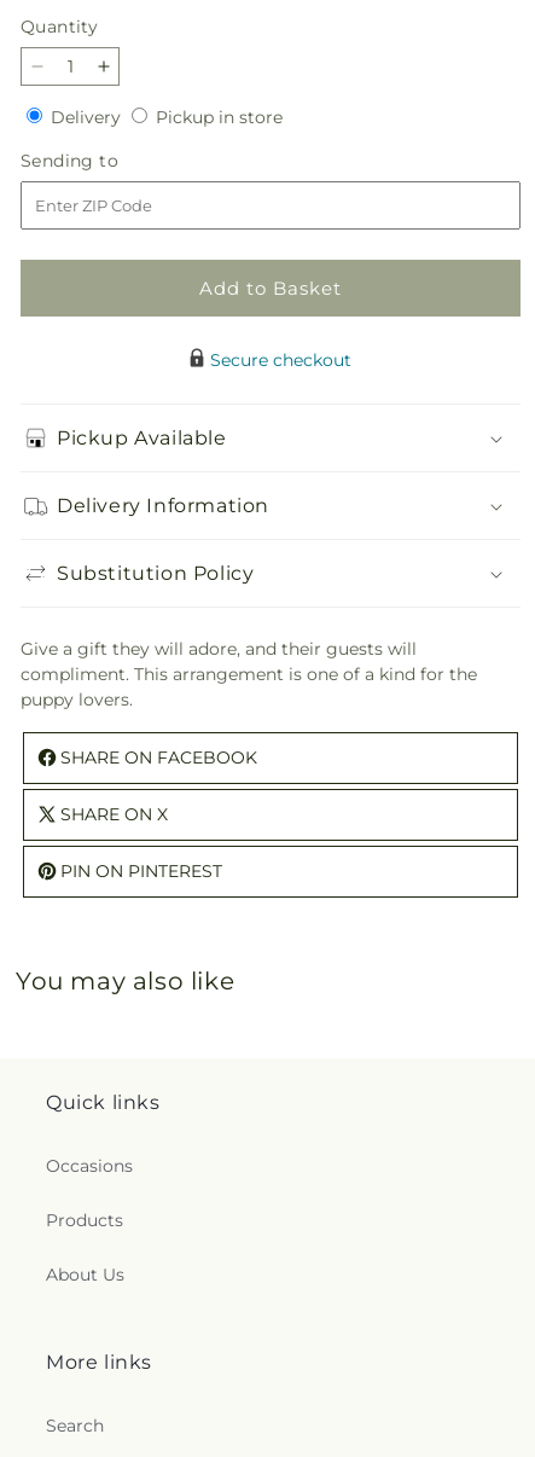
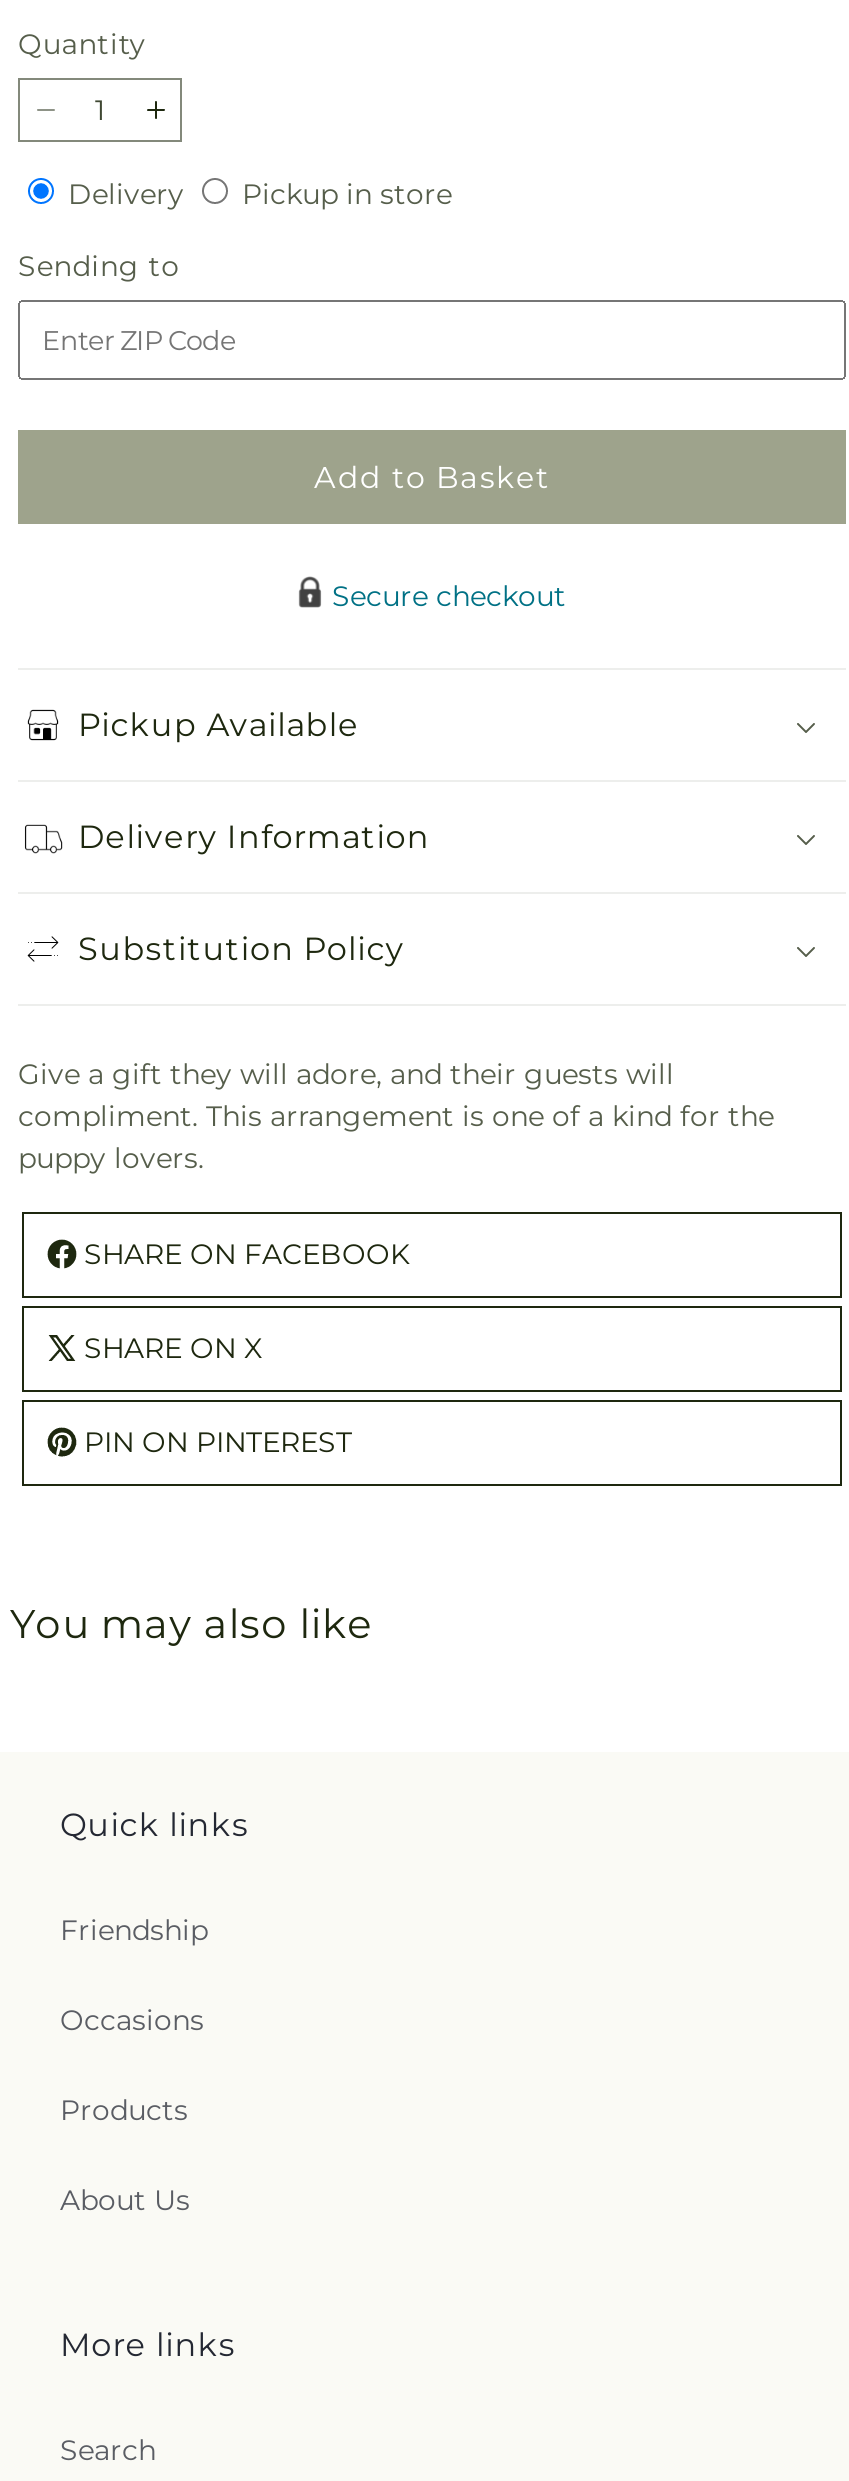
none -> [60,1912,208,1948] Friendship

